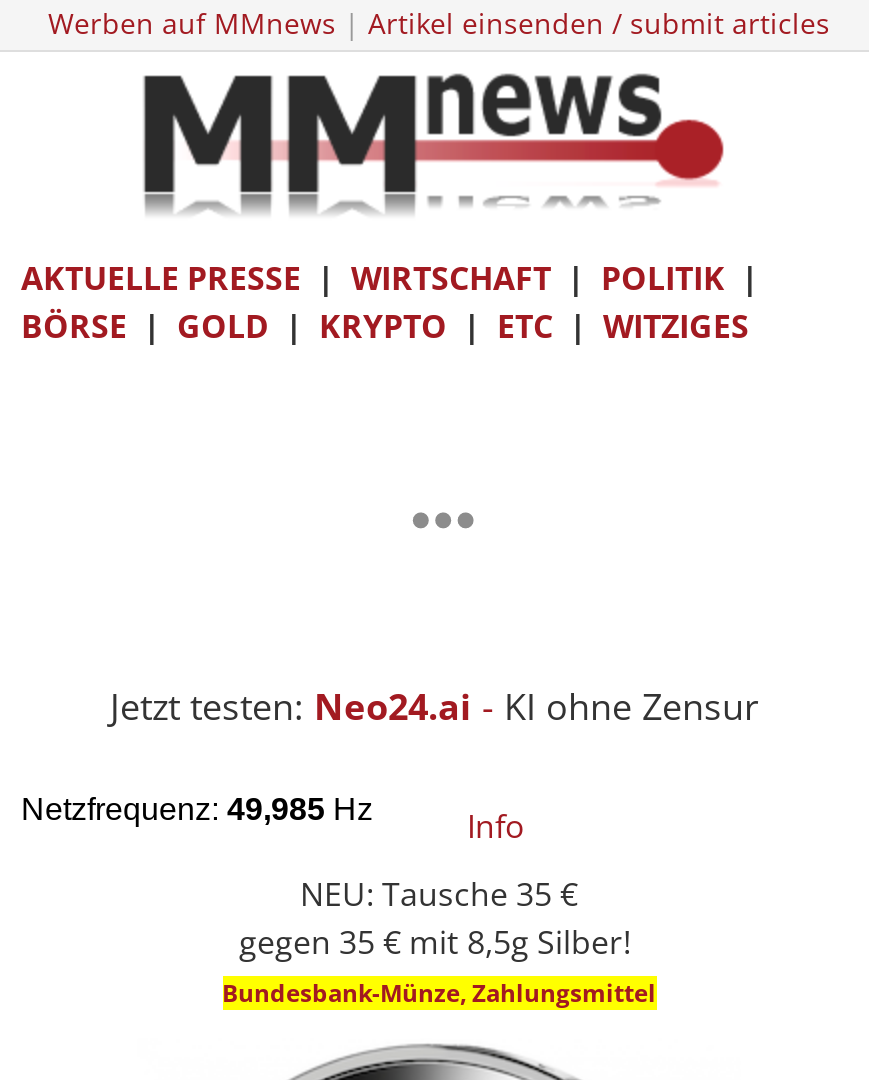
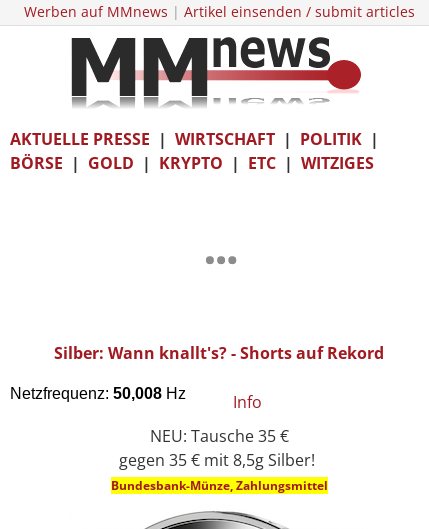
[110,682,768,730] Jetzt testen: Neo24.ai - KI ohne Zensur -> [54,342,384,364] Silber: Wann knallt's? - Shorts auf Rekord

